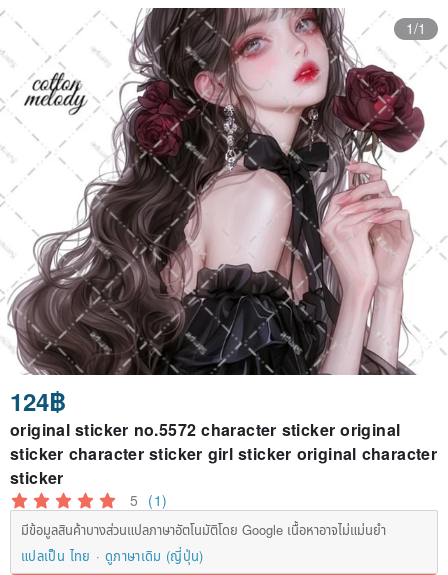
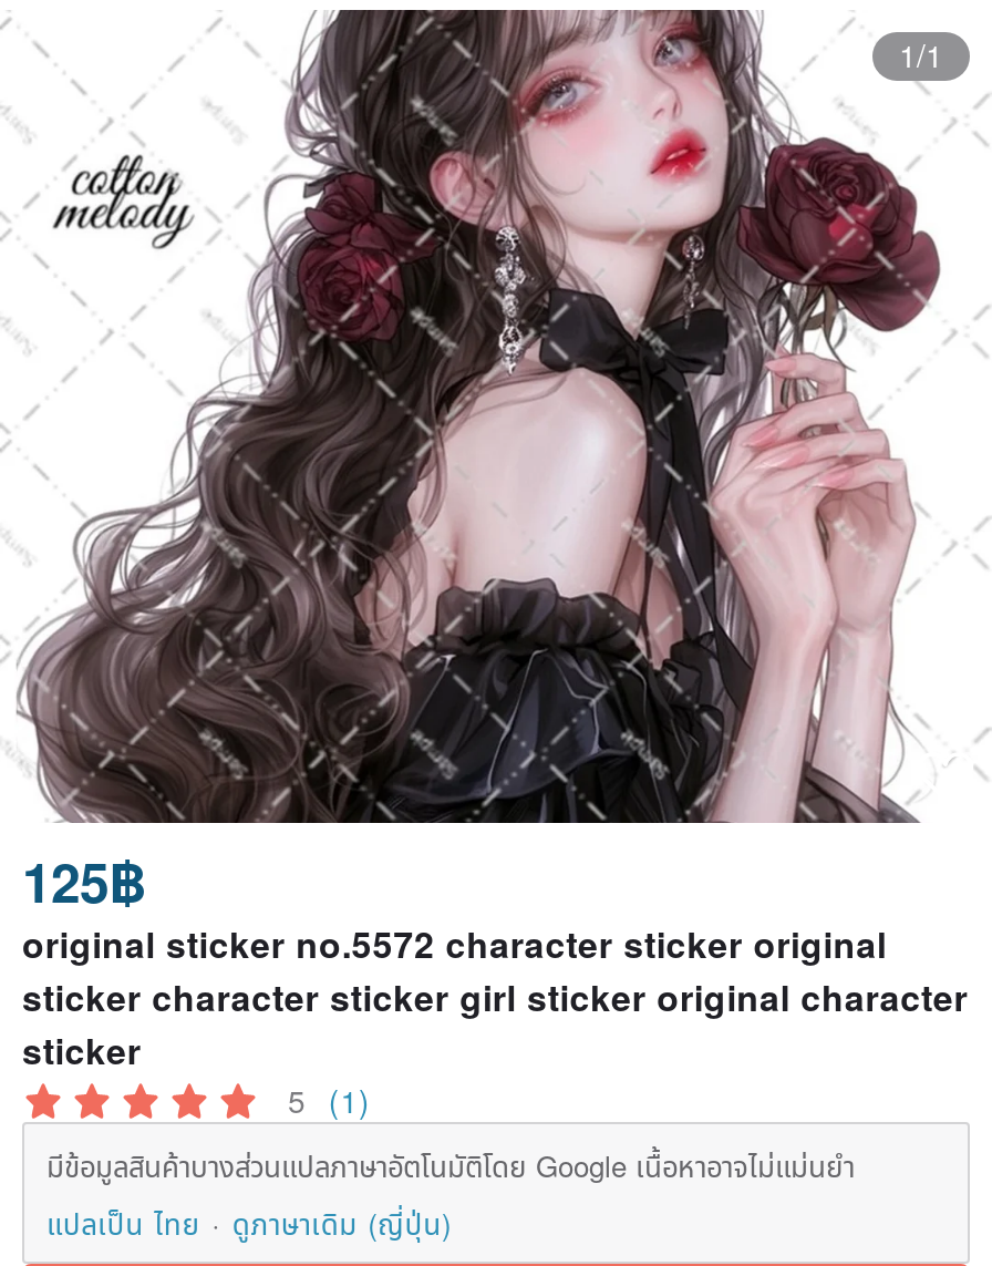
[10,384,66,418] 124฿ -> [22,844,146,919] 125฿

